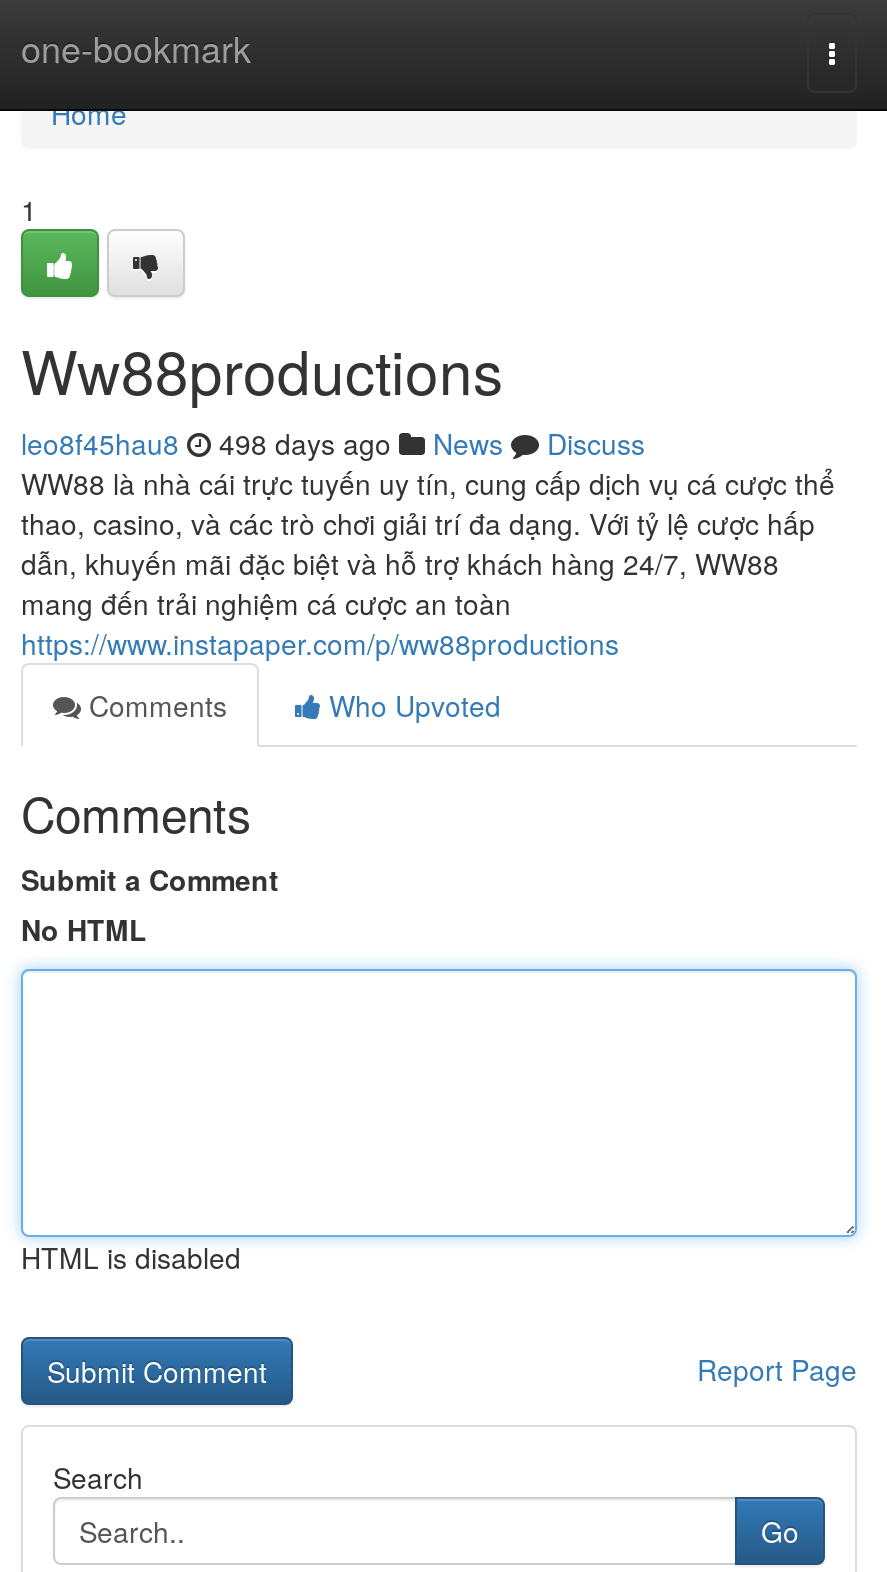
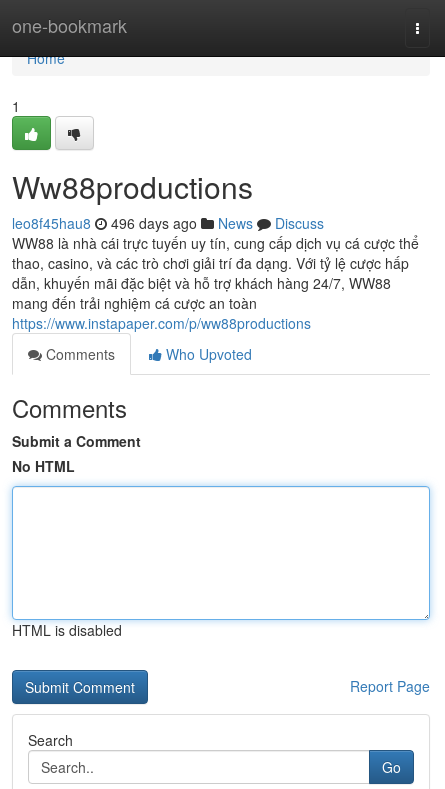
[21,423,645,463] leo8f45hau8 498 days ago News Discuss -> [12,213,324,233] leo8f45hau8 496 days ago News Discuss

